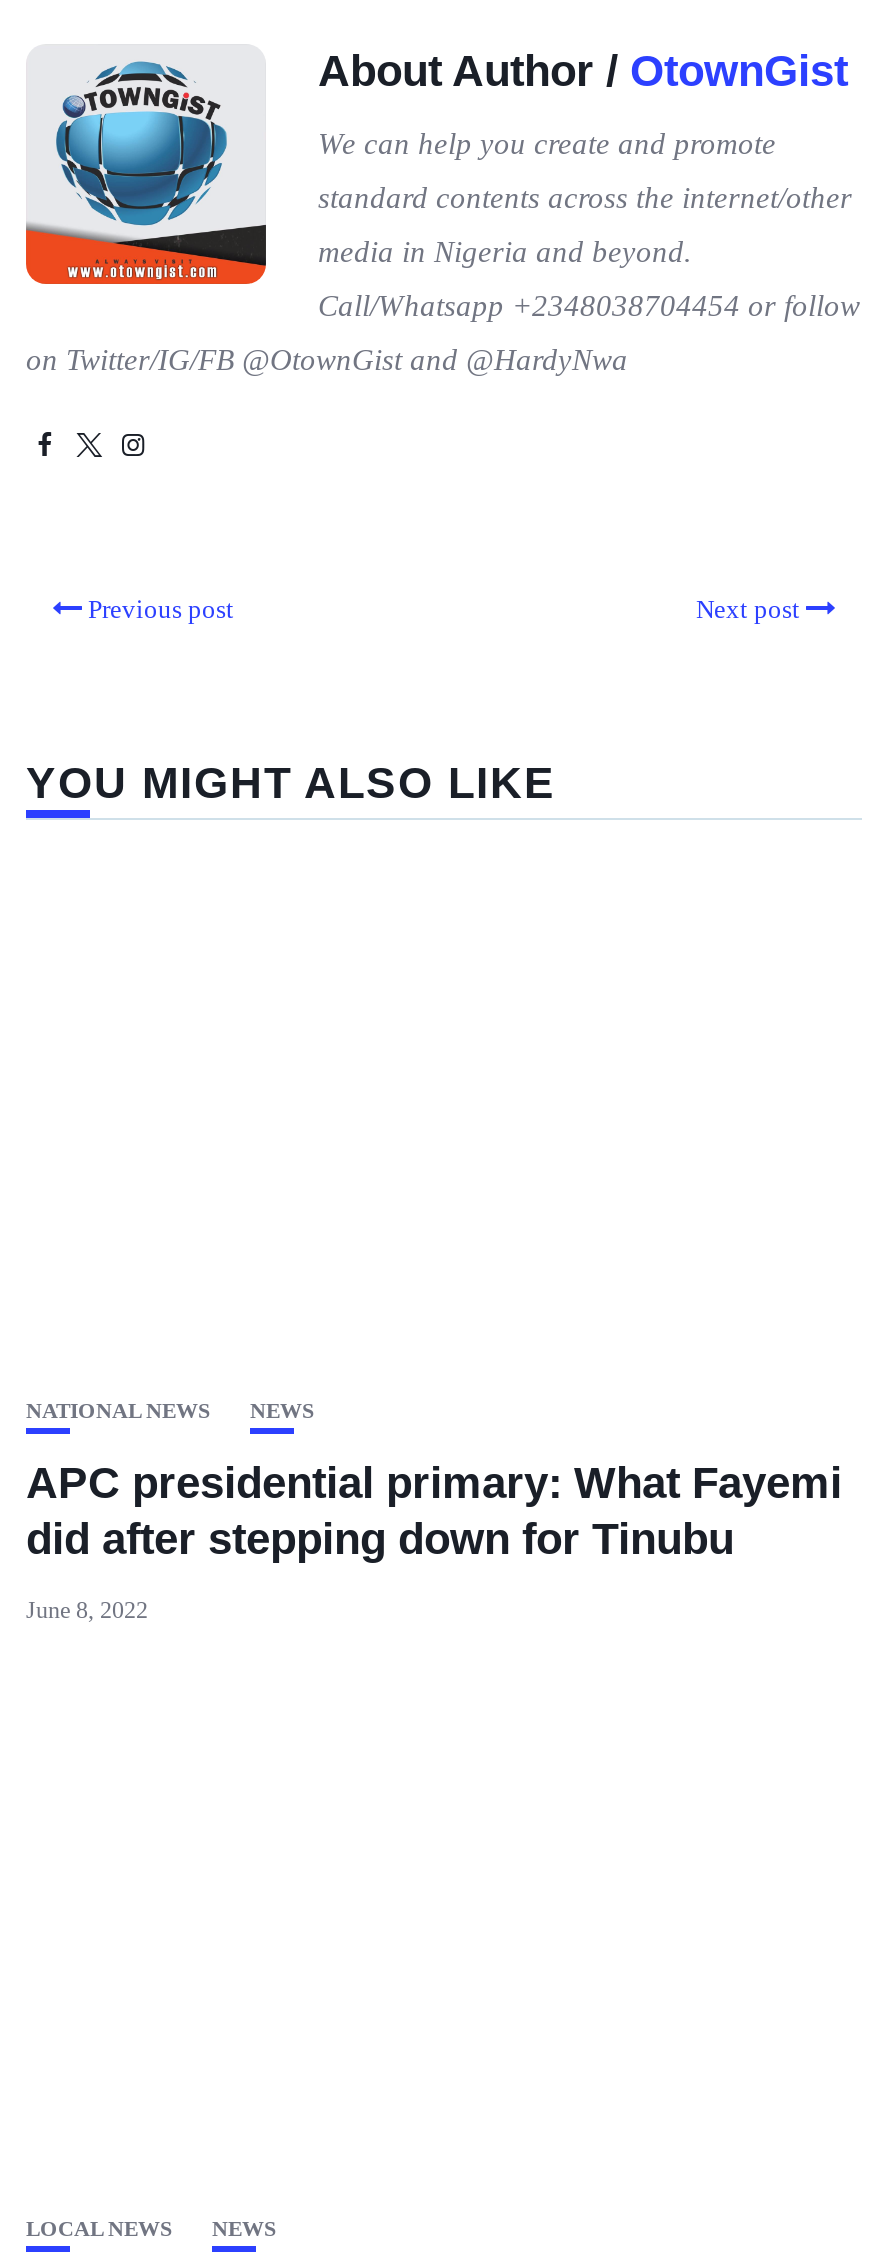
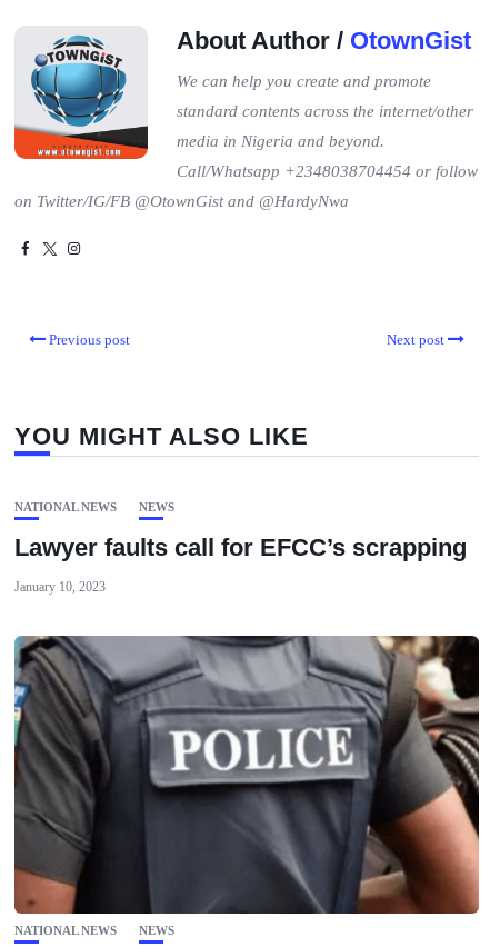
none -> [13,635,480,915] [image]
[26,1458,842,1564] APC presidential primary: What Fayemi | did after stepping down for Tinubu -> [14,534,467,561] Lawyer faults call for EFCC’s scrapping
[26,1596,148,1624] June 8, 2022 -> [14,579,106,595] January 10, 2023
[26,2216,172,2240] LOCAL NEWS -> [14,924,117,937] NATIONAL NEWS

